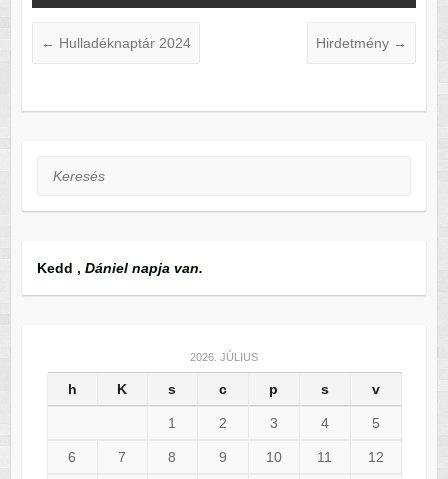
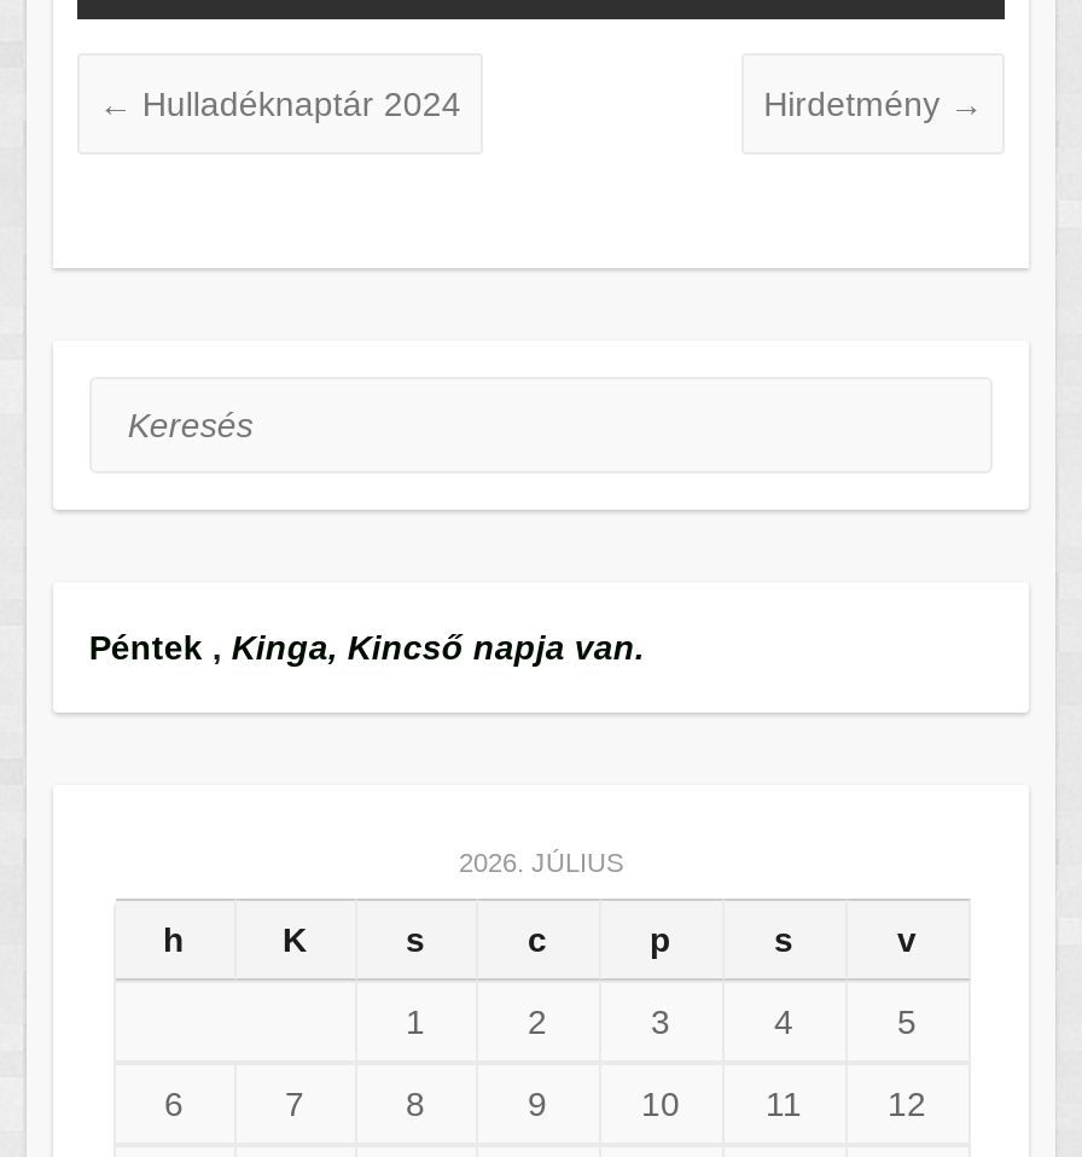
[37,260,203,276] Kedd, Dániel napja van. -> [89,628,644,667] Péntek, Kinga, Kincső napja van.

